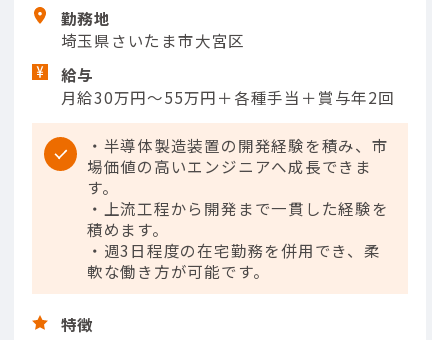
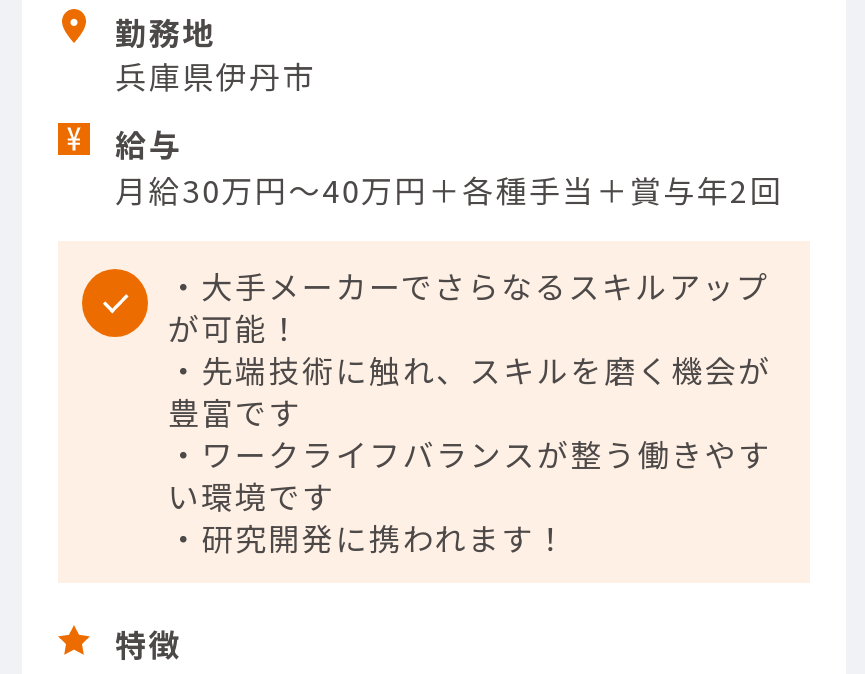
[60,29,245,51] 埼玉県さいたま市大宮区 -> [115,53,316,97] 兵庫県伊丹市
[60,85,395,107] 月給30万円～55万円＋各種手当＋賞与年2回 -> [115,166,783,210] 月給30万円～40万円＋各種手当＋賞与年2回
[87,134,389,282] ・半導体製造装置の開発経験を積み、市 | 場価値の高いエンジニアへ成長できま | す。 | ・上流工程から開発まで一貫した経験を | 積めます。 | ・週3日程度の在宅勤務を併用でき、柔 | 軟な働き方が可能です。 -> [168,263,772,559] ・大手メーカーでさらなるスキルアップ | が可能！ | ・先端技術に触れ、スキルを磨く機会が | 豊富です | ・ワークライフバランスが整う働きやす | い環境です | ・研究開発に携われます！

